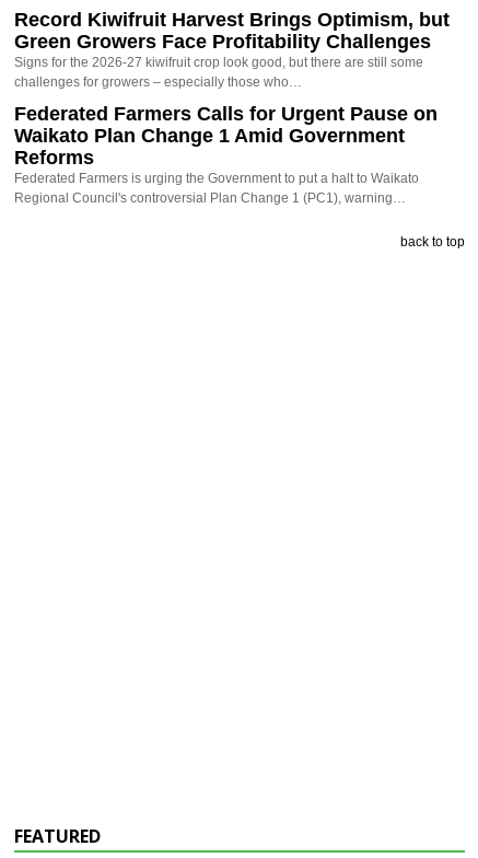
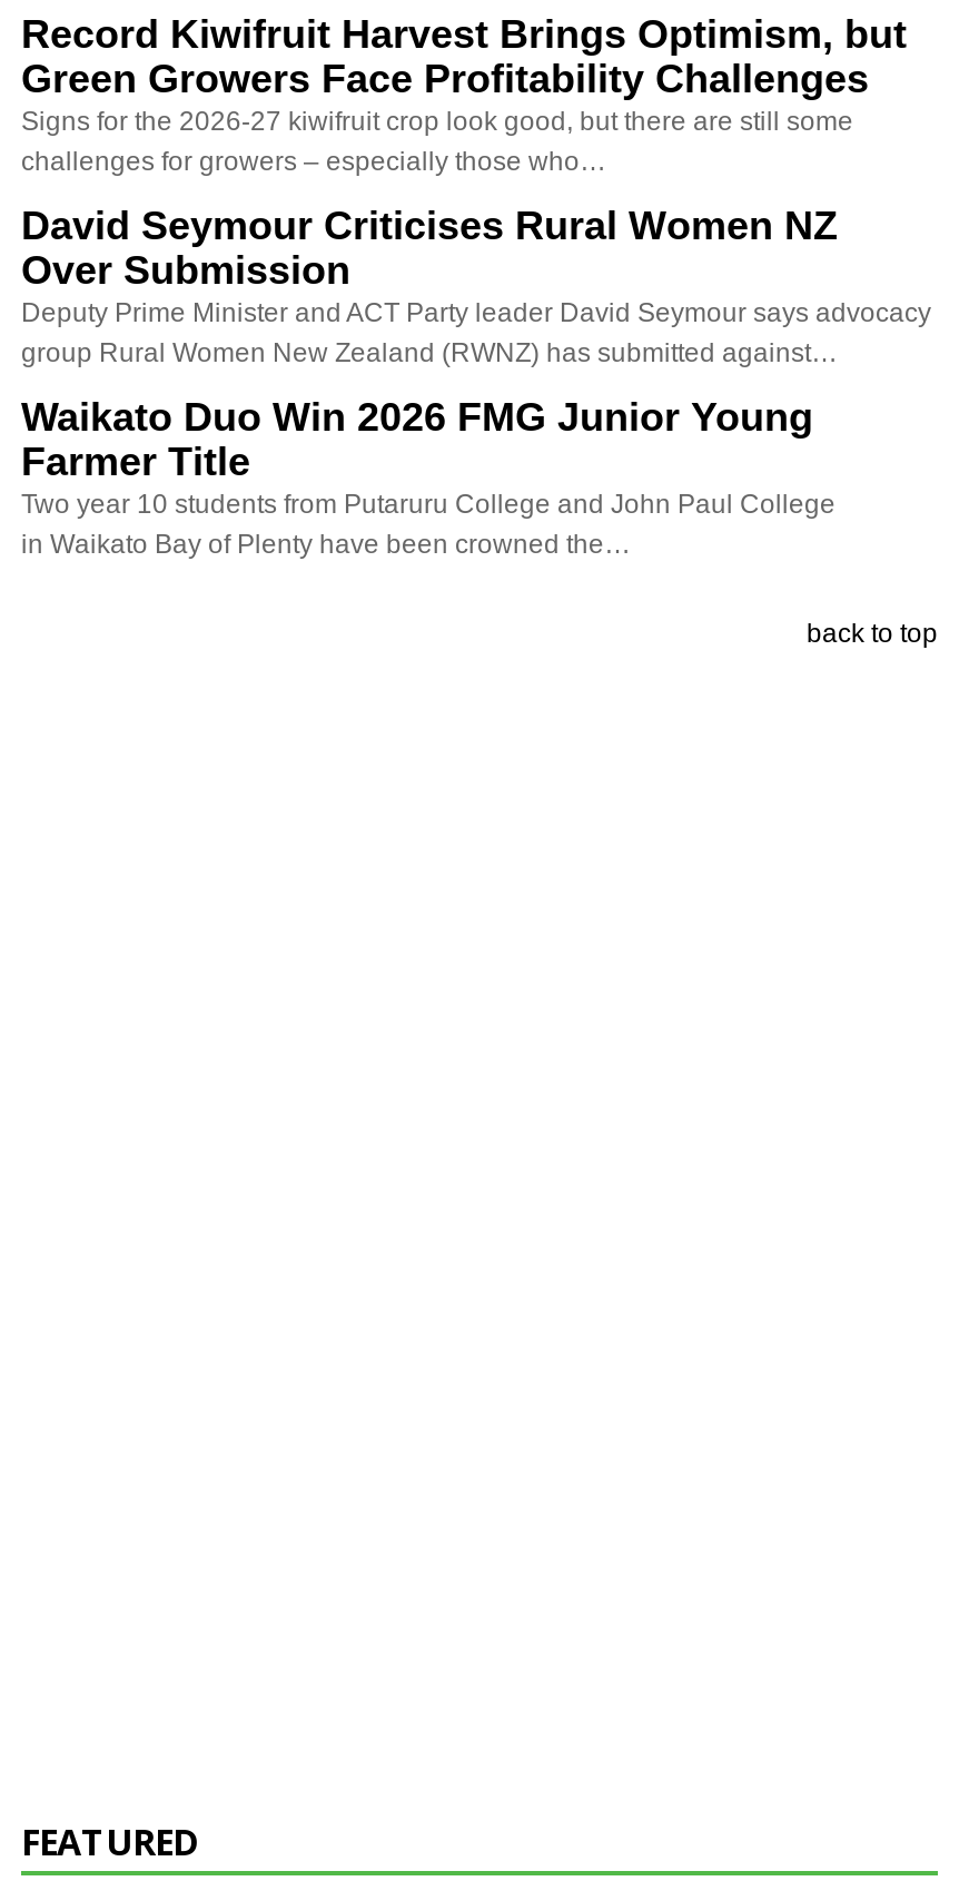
[14,103,438,206] Federated Farmers Calls for Urgent Pause on | Waikato Plan Change 1 Amid Government | Reforms | Federated Farmers is urging the Government to put a halt to Waikato | Regional Council's controversial Plan Change 1 (PC1), warning… -> [21,203,931,560] David Seymour Criticises Rural Women NZ | Over Submission | Deputy Prime Minister and ACT Party leader David Seymour says advocacy | group Rural Women New Zealand (RWNZ) has submitted against… | Waikato Duo Win 2026 FMG Junior Young | Farmer Title | Two year 10 students from Putaruru College and John Paul College | in Waikato Bay of Plenty have been crowned the…

